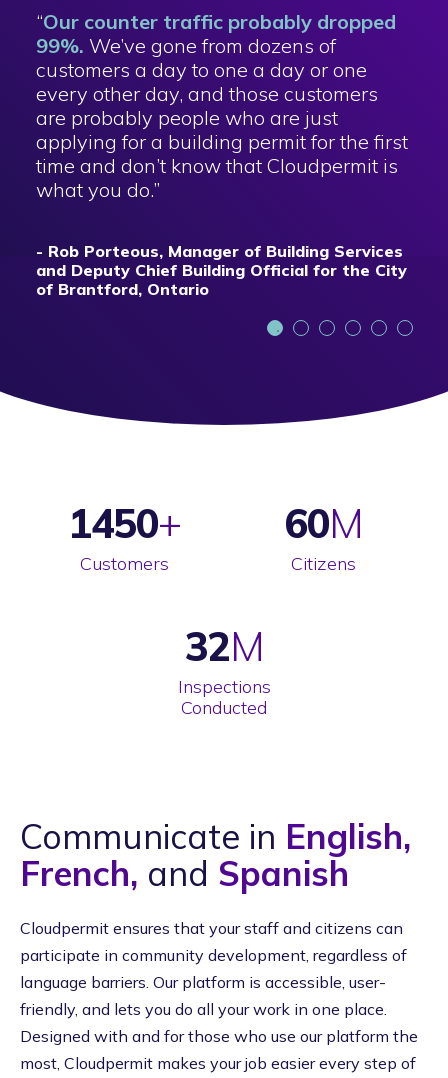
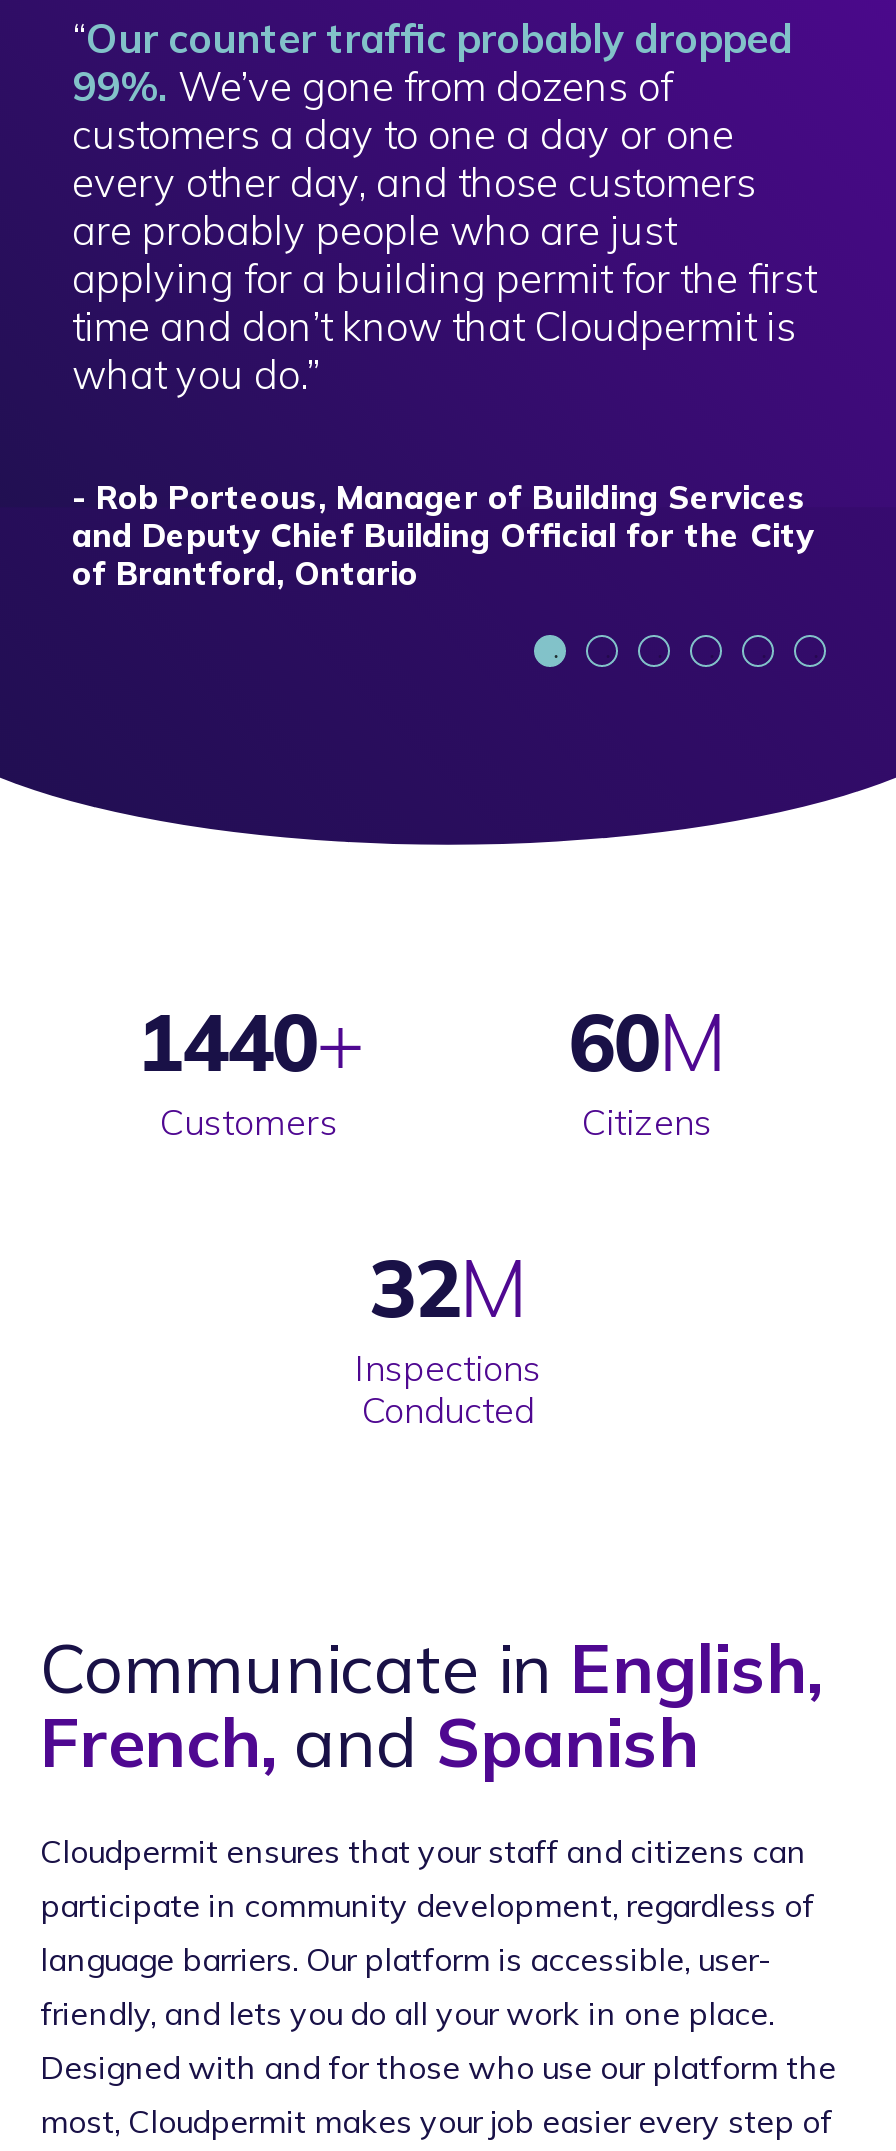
[68,498,158,548] 1450 -> [137,992,316,1092] 1440

